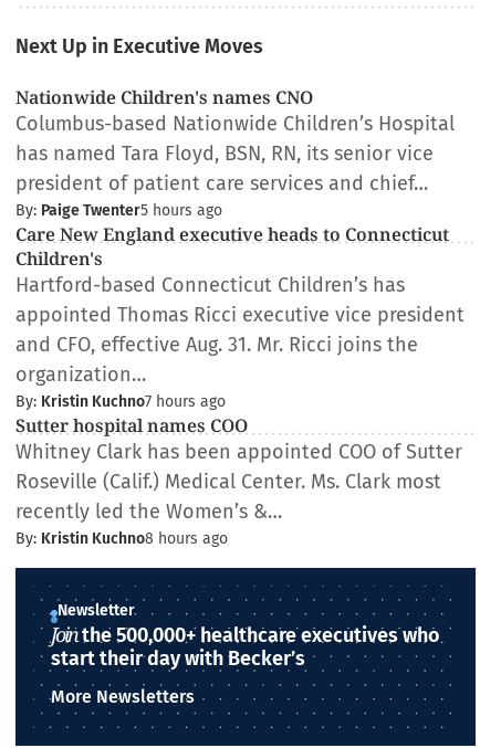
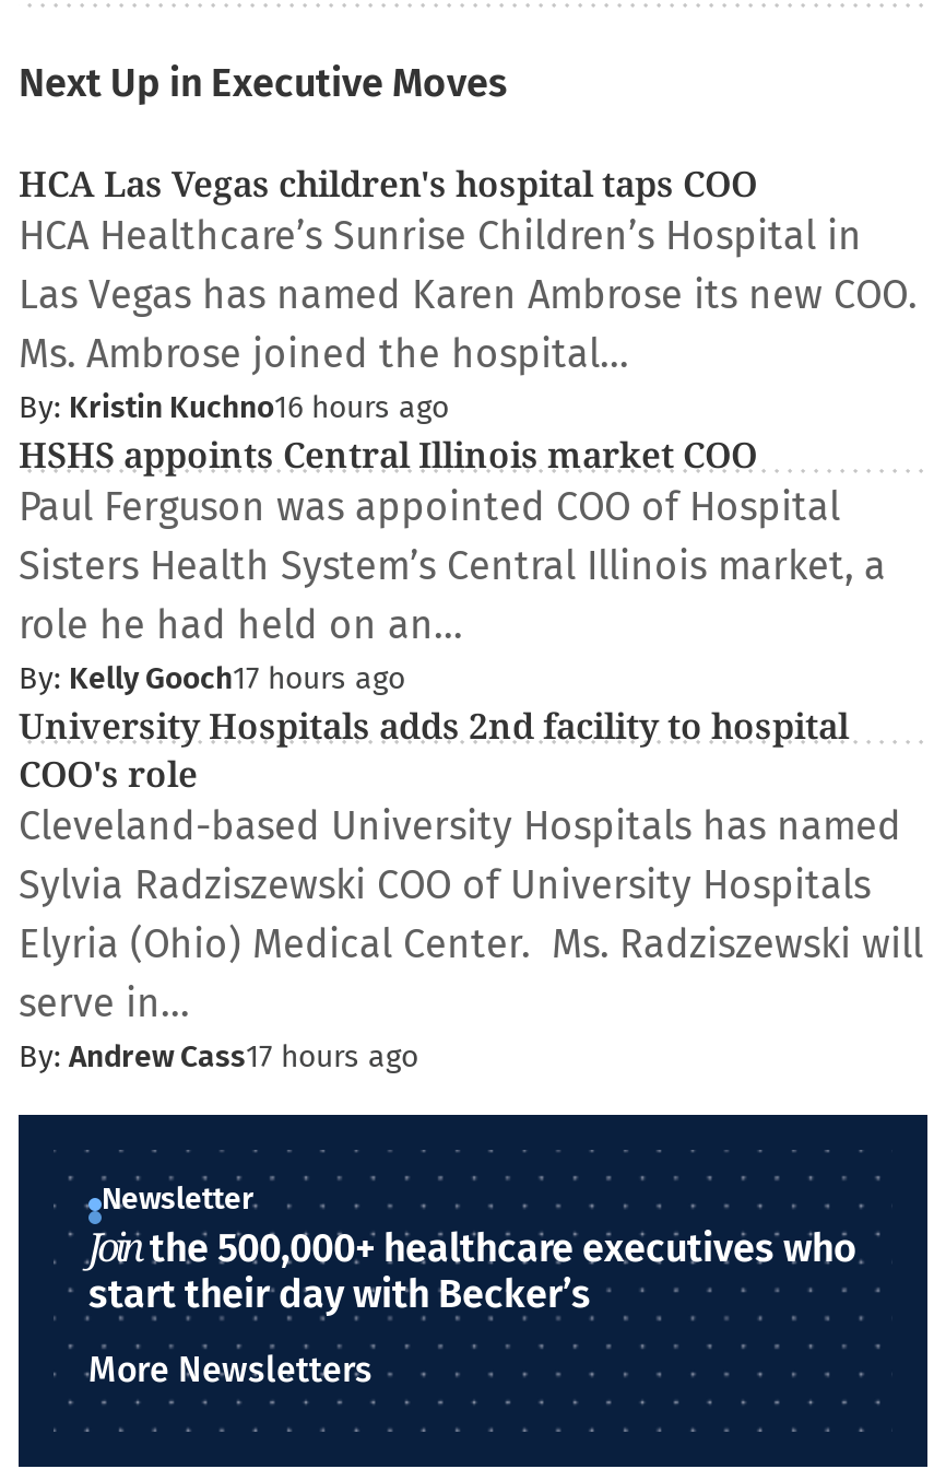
[15,85,465,548] Nationwide Children's names CNO | Columbus-based Nationwide Children’s Hospital | has named Tara Floyd, BSN, RN, its senior vice | president of patient care services and chief… | By: Paige Twenter5 hours ago | Care New England executive heads to Connecticut | Children's | Hartford-based Connecticut Children’s has | appointed Thomas Ricci executive vice president | and CFO, effective Aug. 31. Mr. Ricci joins the | organization… | By: Kristin Kuchno7 hours ago | Sutter hospital names COO | Whitney Clark has been appointed COO of Sutter | Roseville (Calif.) Medical Center. Ms. Clark most | recently led the Women’s &… | By: Kristin Kuchno8 hours ago -> [19,160,923,1076] HCA Las Vegas children's hospital taps COO | HCA Healthcare’s Sunrise Children’s Hospital in | Las Vegas has named Karen Ambrose its new COO. | Ms. Ambrose joined the hospital… | By: Kristin Kuchno | HSHS appoints Central Illinois market COO | Paul Ferguson was appointed COO of Hospital | Sisters Health System’s Central Illinois market, a | role he had held on an… | By: Kelly Gooch | University Hospitals adds 2nd facility to hospital | COO's role | Cleveland-based University Hospitals has named | Sylvia Radziszewski COO of University Hospitals | Elyria (Ohio) Medical Center. Ms. Radziszewski will | serve in… | By: Andrew Cass

